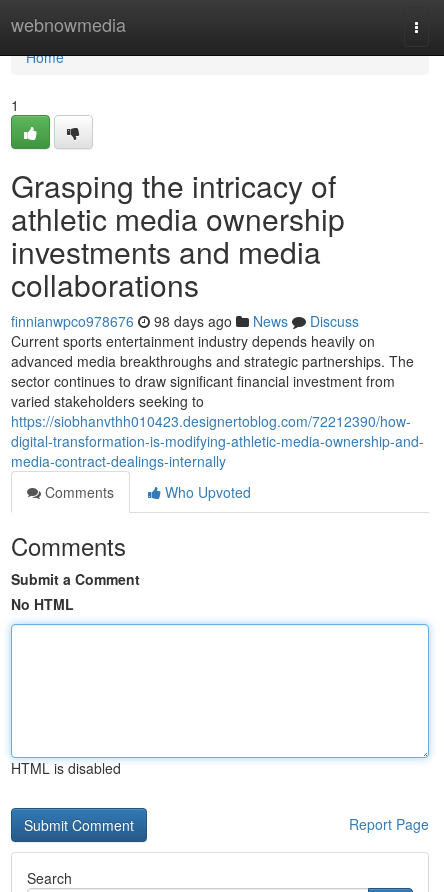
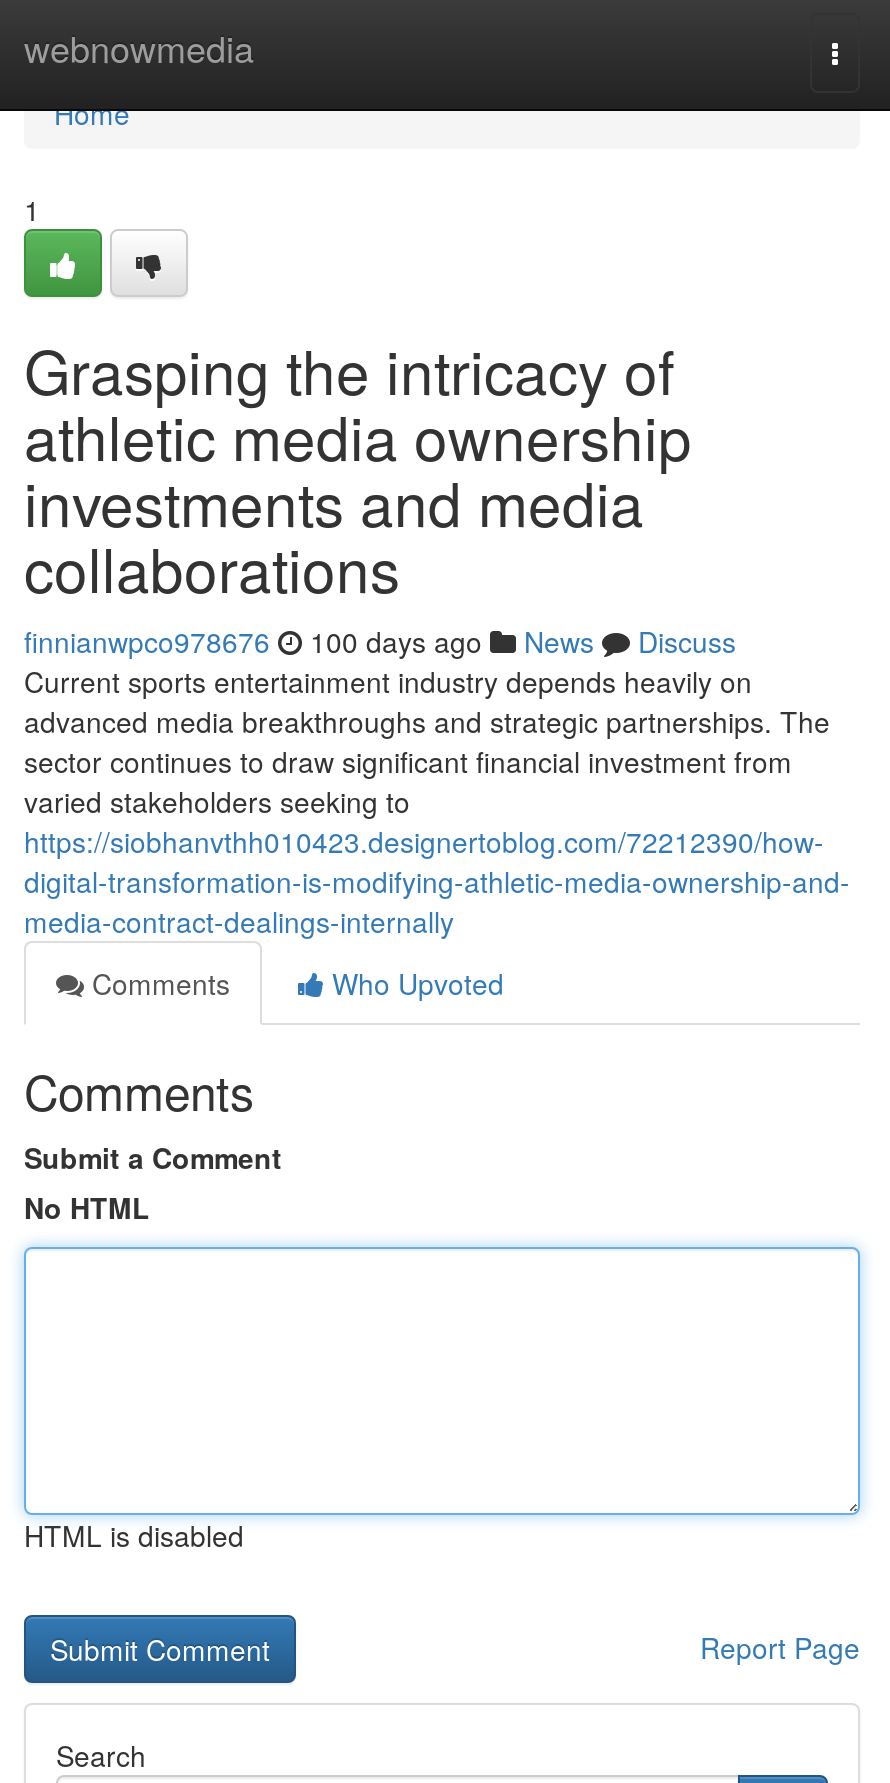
[11,311,359,331] finnianwpco978676 98 days ago News Discuss -> [24,621,736,661] finnianwpco978676 100 days ago News Discuss

